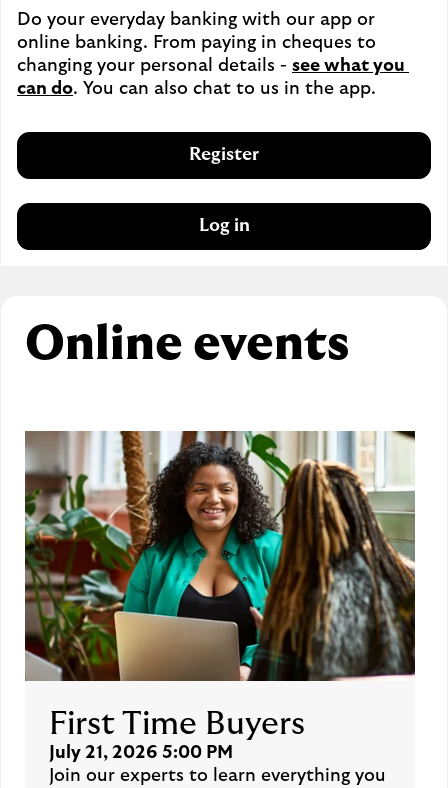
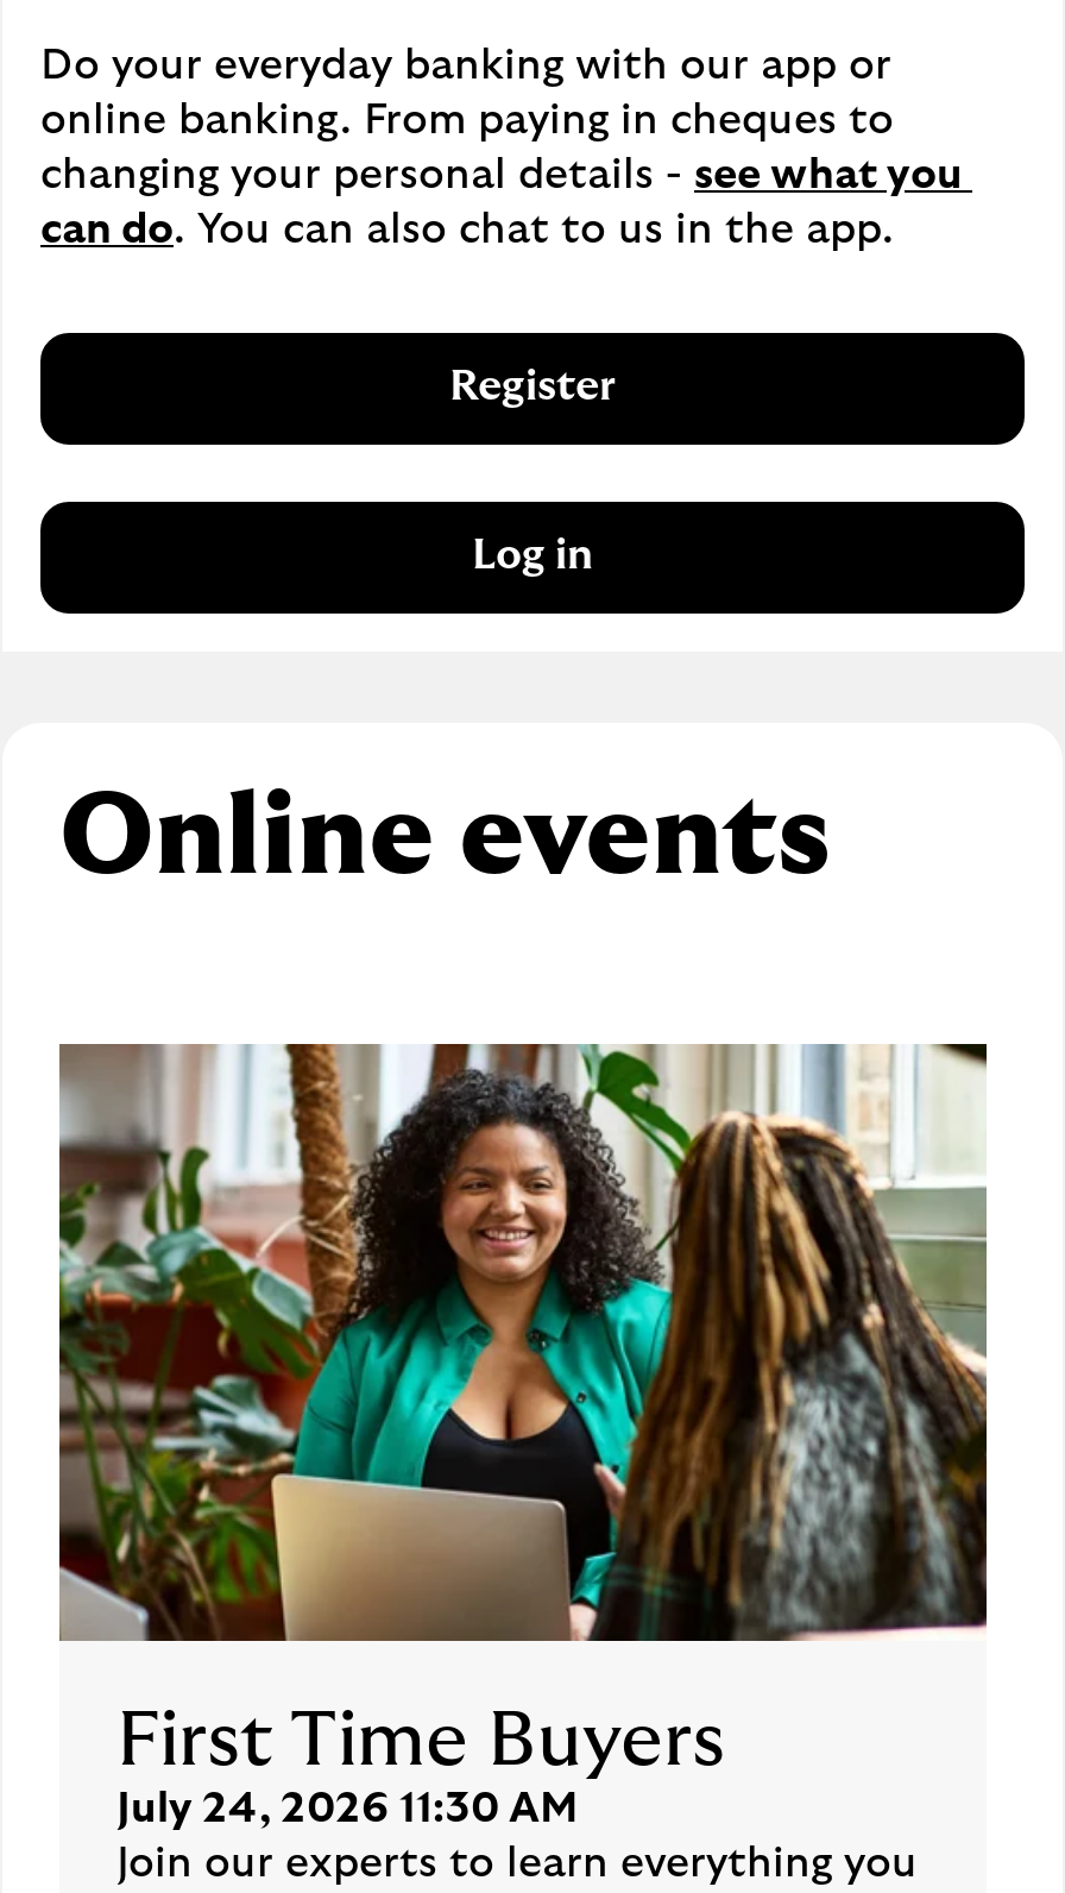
[49,744,233,762] July 21, 2026 5:00 PM -> [116,1787,578,1830] July 24, 2026 11:30 AM

